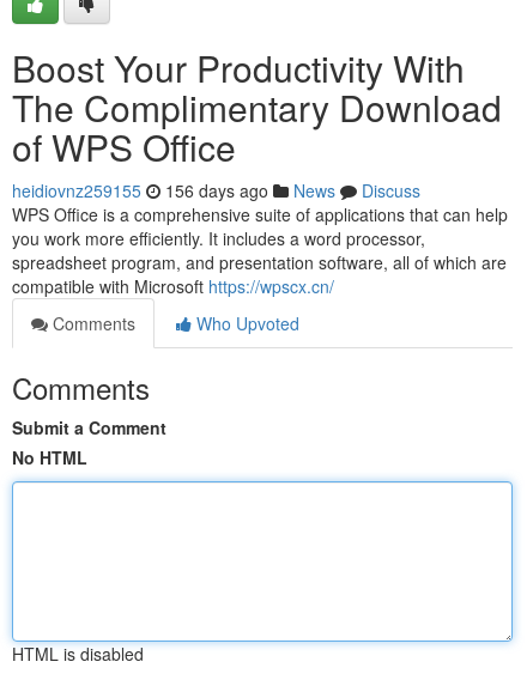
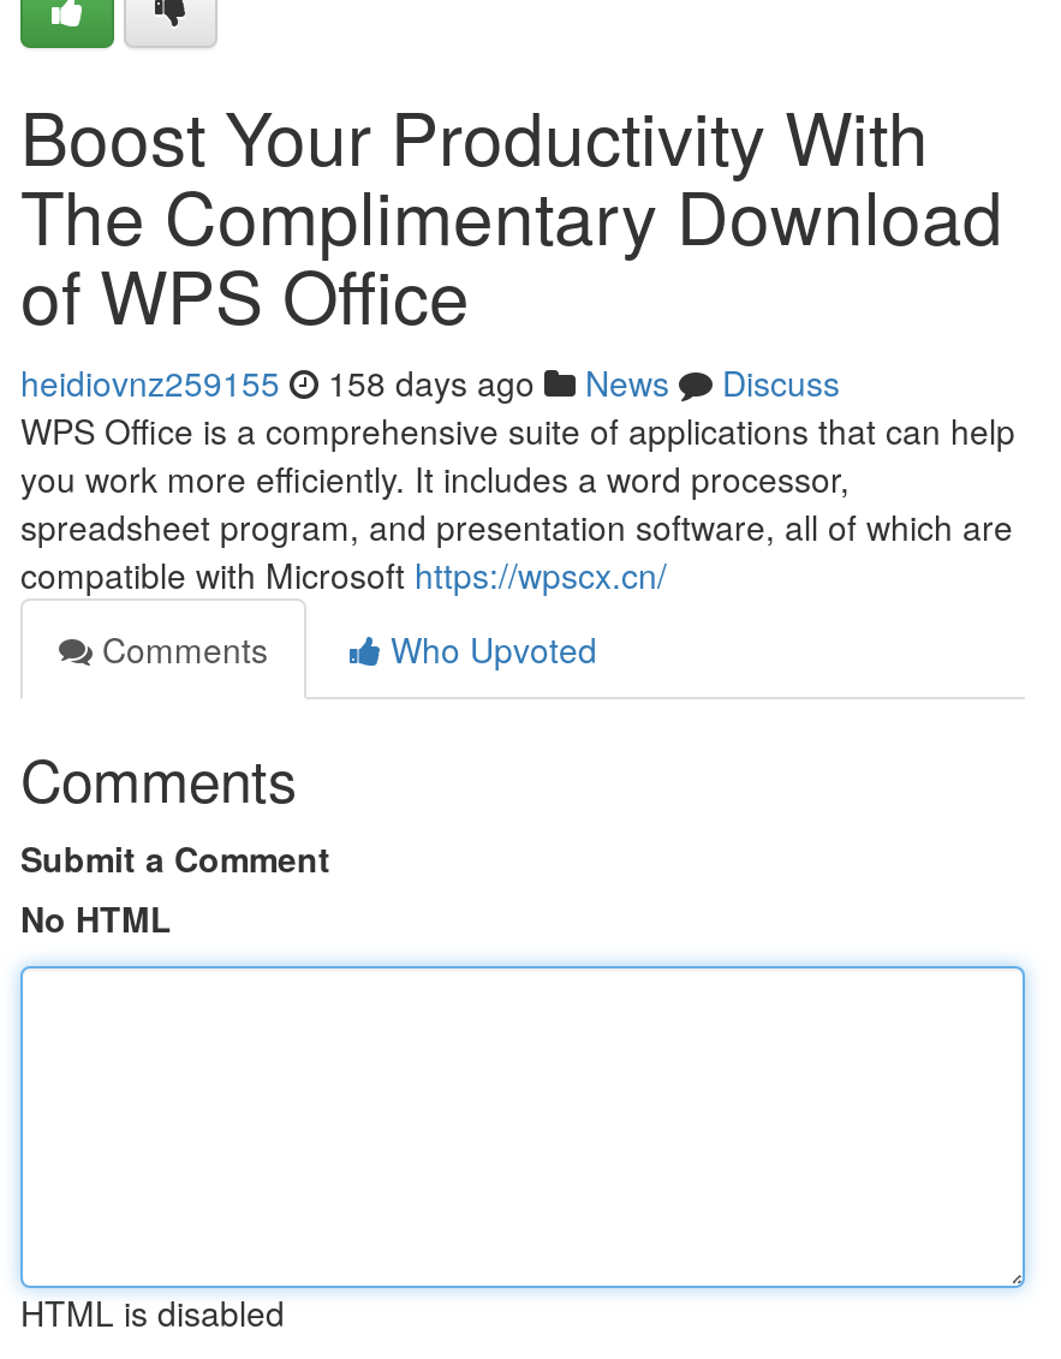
[12,178,420,202] heidiovnz259155 156 days ago News Discuss -> [20,358,840,406] heidiovnz259155 158 days ago News Discuss

